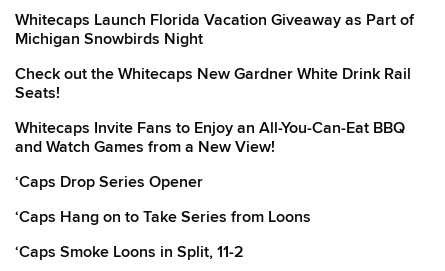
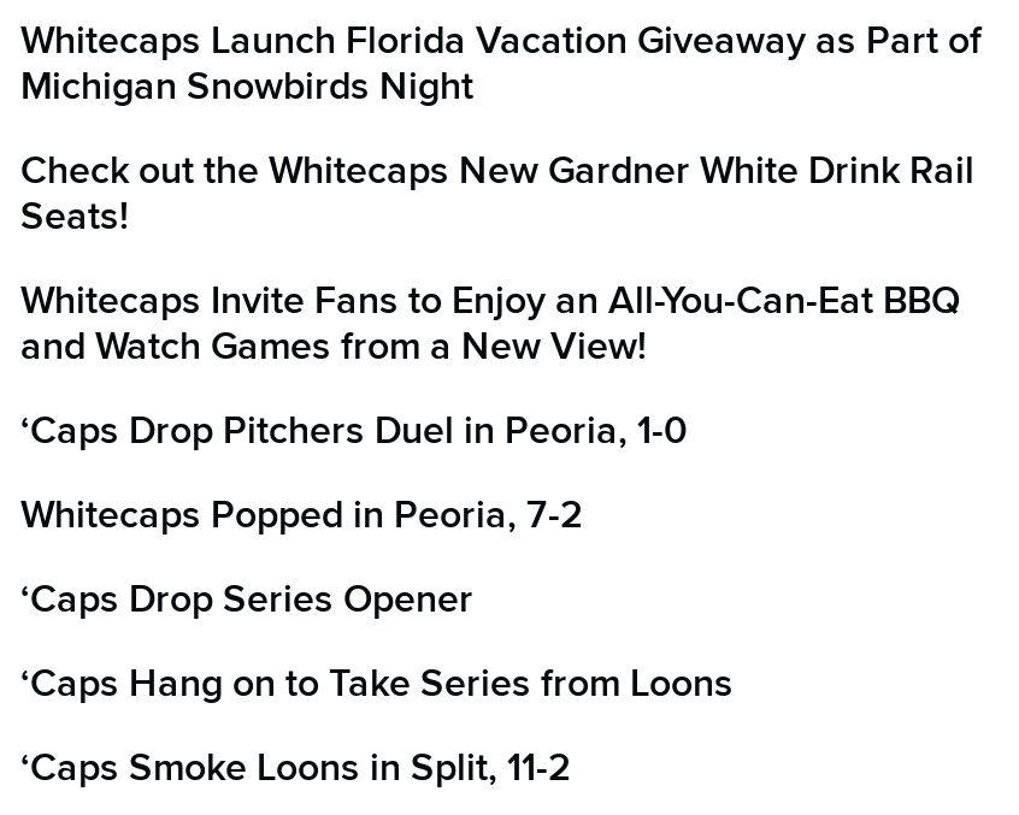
none -> [20,407,688,540] ‘Caps Drop Pitchers Duel in Peoria, 1-0 | Whitecaps Popped in Peoria, 7-2

